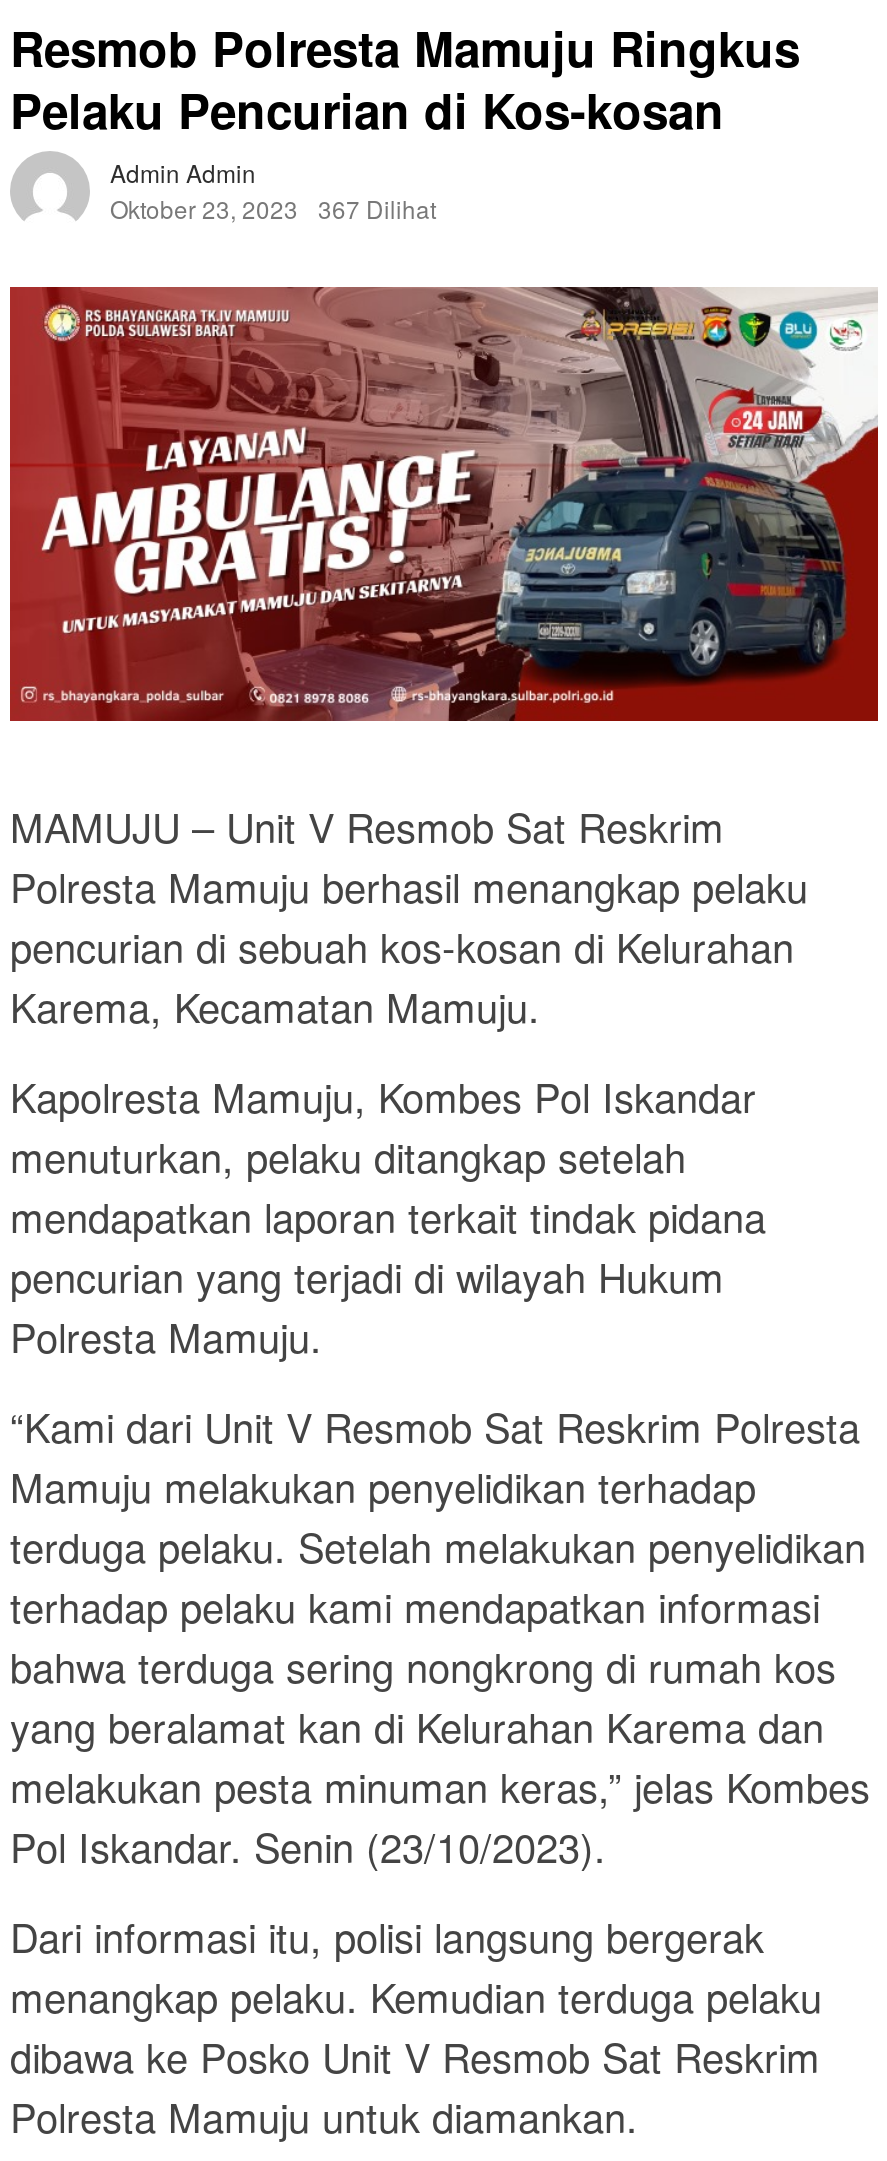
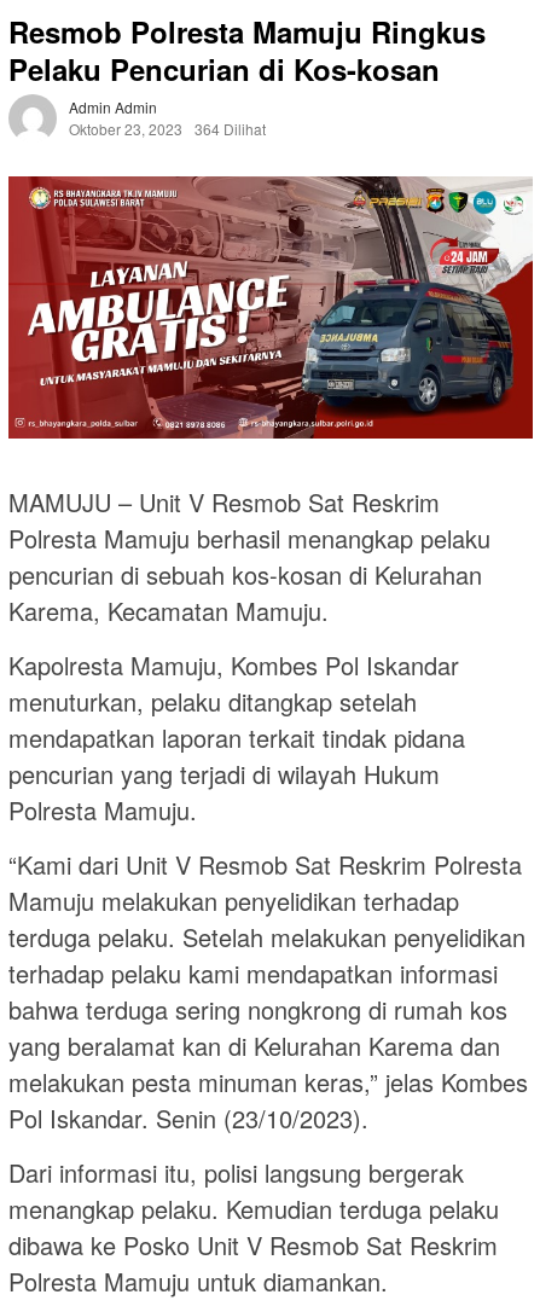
[110,192,436,226] Oktober 23, 2023 367 Dilihat -> [69,119,266,139] Oktober 23, 2023 364 Dilihat

